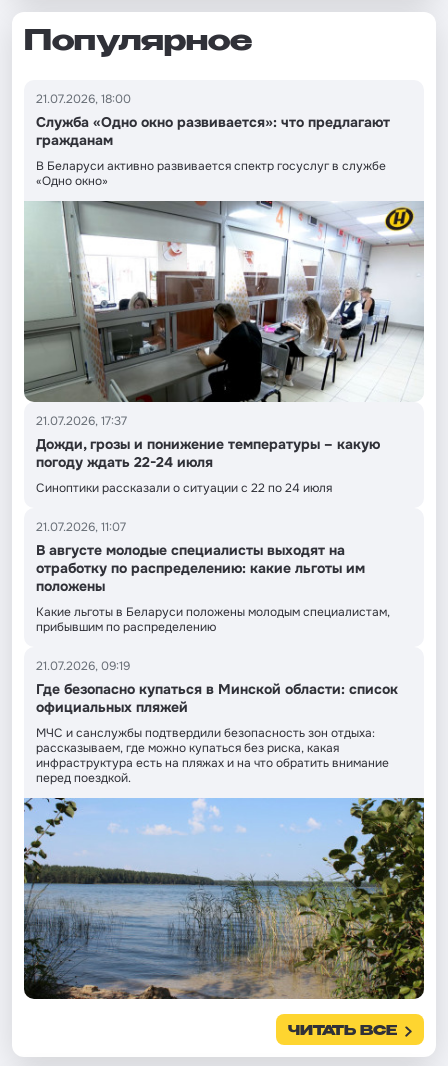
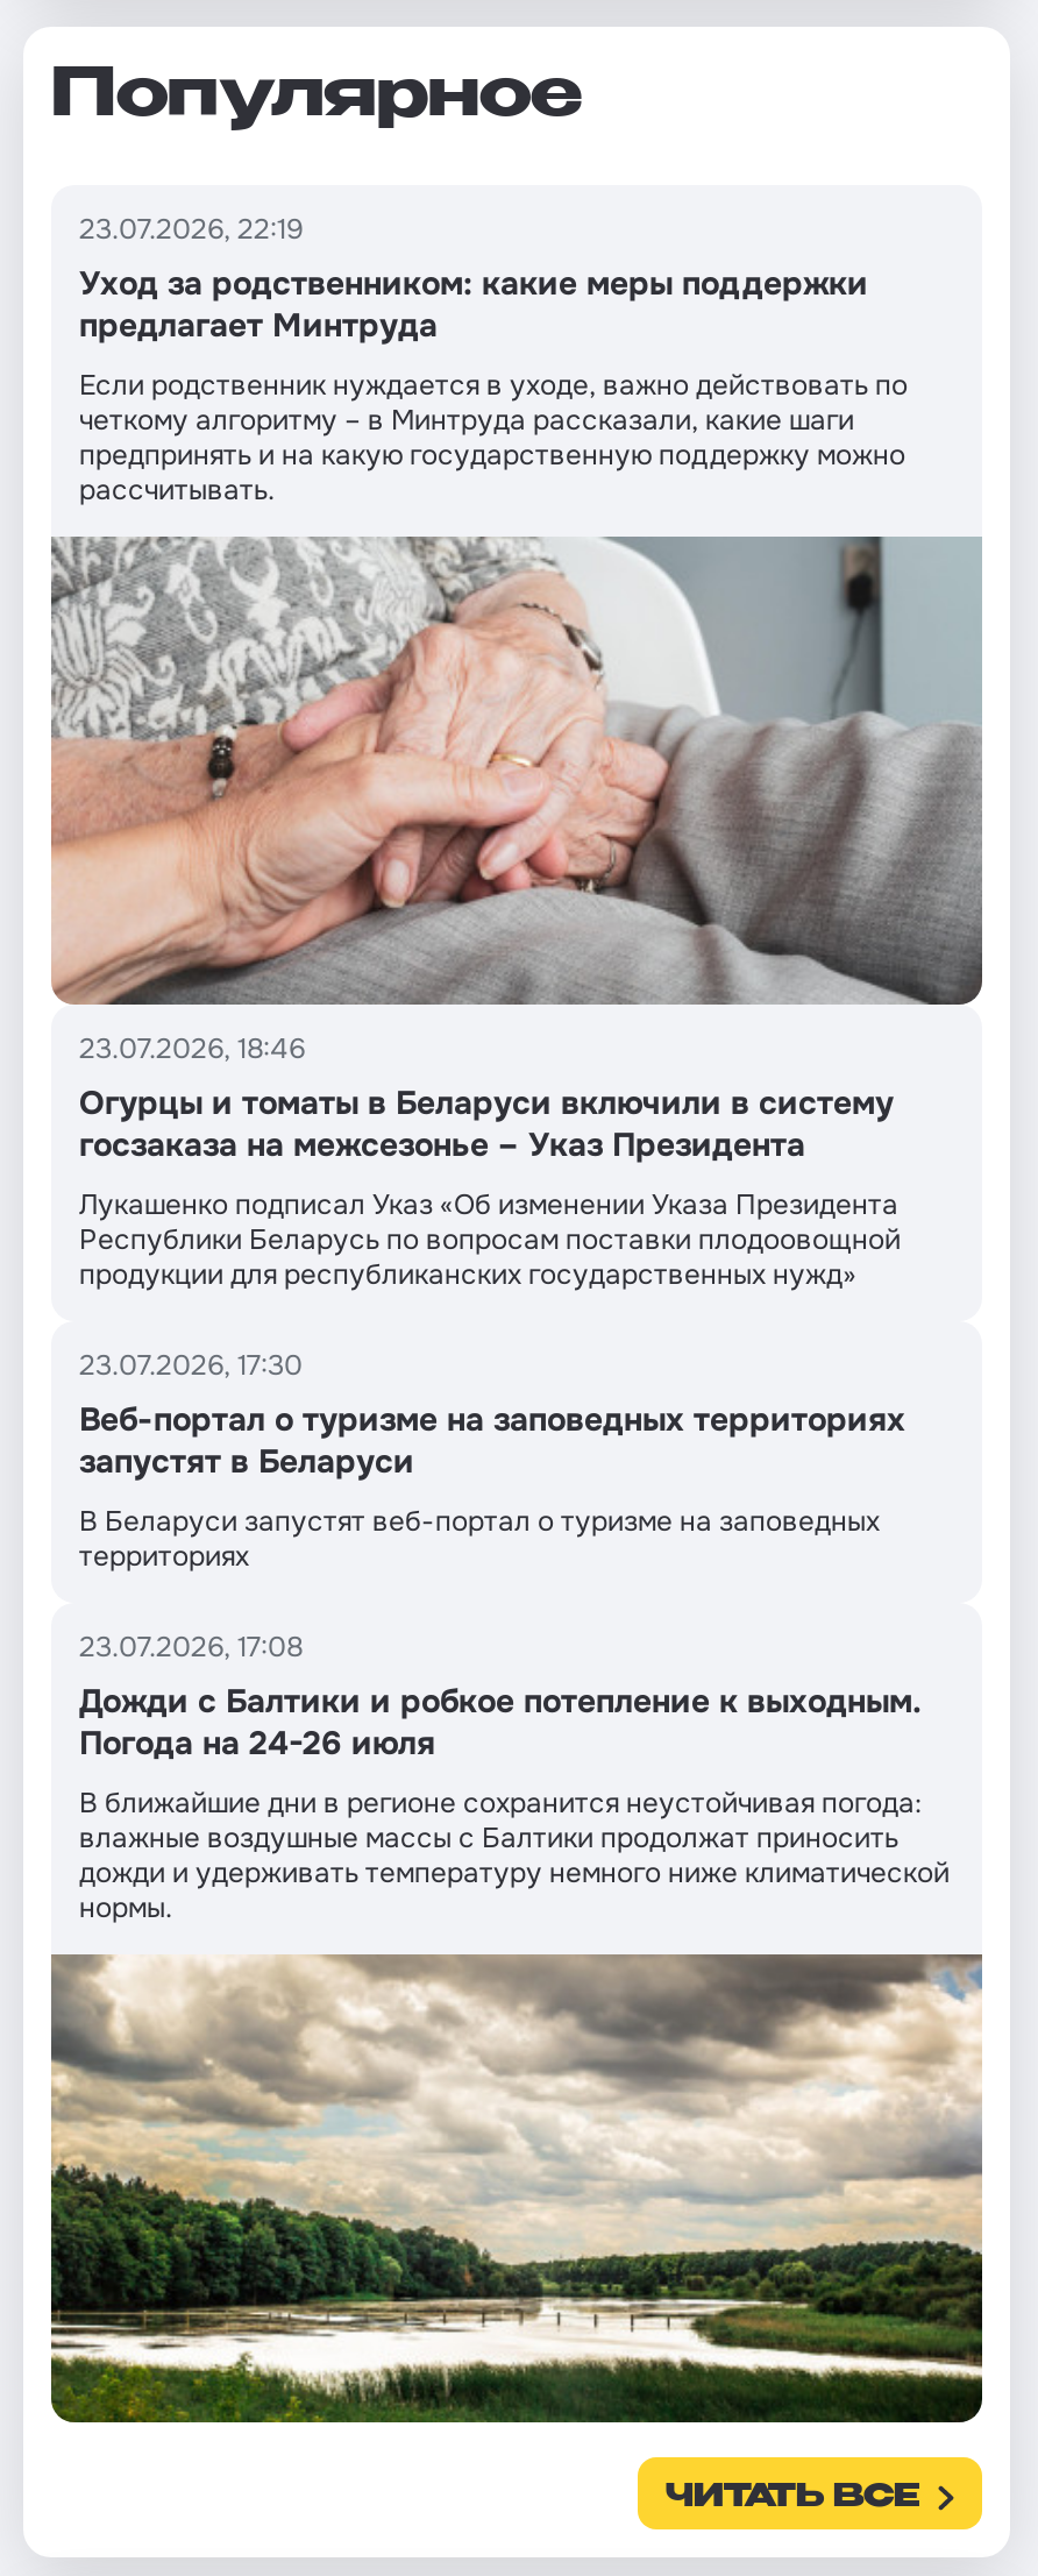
[36,91,390,149] 21.07.2026, 18:00 | Служба «Одно окно развивается»: что предлагают | гражданам -> [79,211,868,346] 23.07.2026, 22:19 | Уход за родственником: какие меры поддержки | предлагает Минтруда
[36,158,386,189] В Беларуси активно развивается спектр госуслуг в службе | «Одно окно» -> [79,367,908,509] Если родственник нуждается в уходе, важно действовать по | четкому алгоритму – в Минтруда рассказали, какие шаги | предпринять и на какую государственную поддержку можно | рассчитывать.
[23,201,423,471] [image] | 21.07.2026, 17:37 | Дожди, грозы и понижение температуры – какую | погоду ждать 22-24 июля -> [51,534,984,1165] [image] | 23.07.2026, 18:46 | Огурцы и томаты в Беларуси включили в систему | госзаказа на межсезонье – Указ Президента
[36,480,332,496] Синоптики рассказали о ситуации с 22 по 24 июля -> [79,1186,901,1293] Лукашенко подписал Указ «Об изменении Указа Президента | Республики Беларусь по вопросам поставки плодоовощной | продукции для республиканских государственных нужд»
[36,519,365,595] 21.07.2026, 11:07 | В августе молодые специалисты выходят на | отработку по распределению: какие льготы им | положены -> [79,1347,905,1482] 23.07.2026, 17:30 | Веб-портал о туризме на заповедных территориях | запустят в Беларуси
[36,604,390,635] Какие льготы в Беларуси положены молодым специалистам, | прибывшим по распределению -> [79,1503,880,1575] В Беларуси запустят веб-портал о туризме на заповедных | территориях
[36,658,398,716] 21.07.2026, 09:19 | Где безопасно купаться в Минской области: список | официальных пляжей -> [79,1629,919,1764] 23.07.2026, 17:08 | Дожди с Балтики и робкое потепление к выходным. | Погода на 24-26 июля
[36,725,389,786] МЧС и санслужбы подтвердили безопасность зон отдыха: | рассказываем, где можно купаться без риска, какая | инфраструктура есть на пляжах и на что обратить внимание | перед поездкой. -> [79,1785,950,1927] В ближайшие дни в регионе сохранится неустойчивая погода: | влажные воздушные массы с Балтики продолжат приносить | дожди и удерживать температуру немного ниже климатической | нормы.
[24,821,425,1000] [image] -> [49,1952,984,2425] [image]

